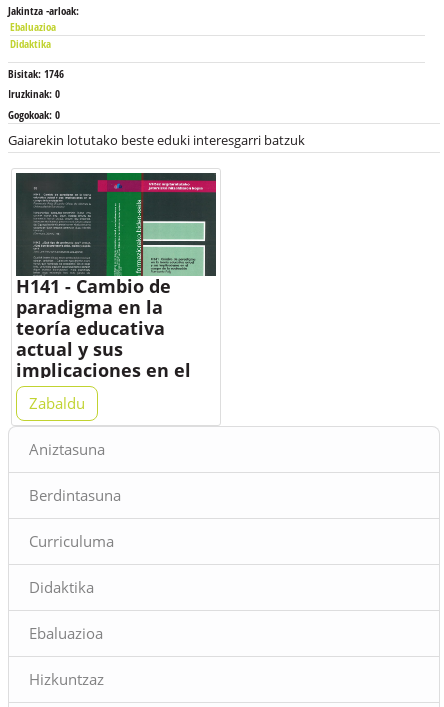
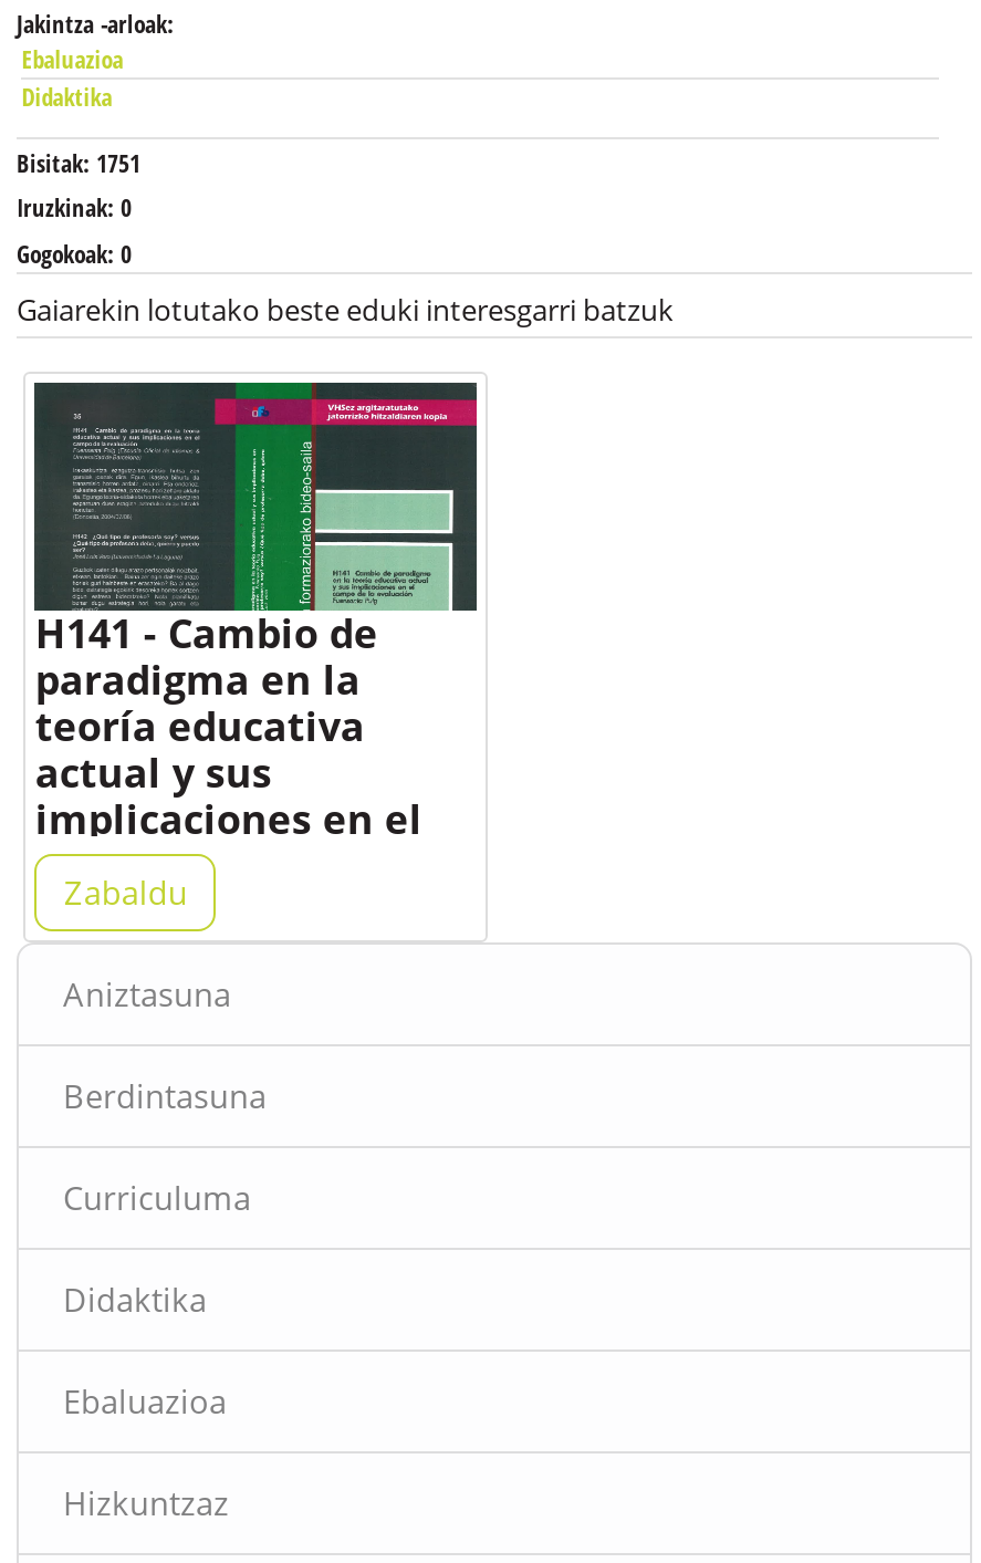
[8,66,64,81] Bisitak: 1746 -> [17,146,140,179] Bisitak: 1751

